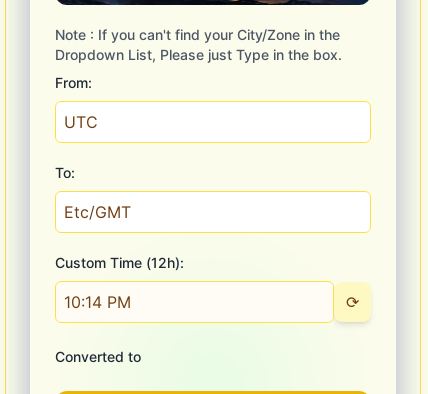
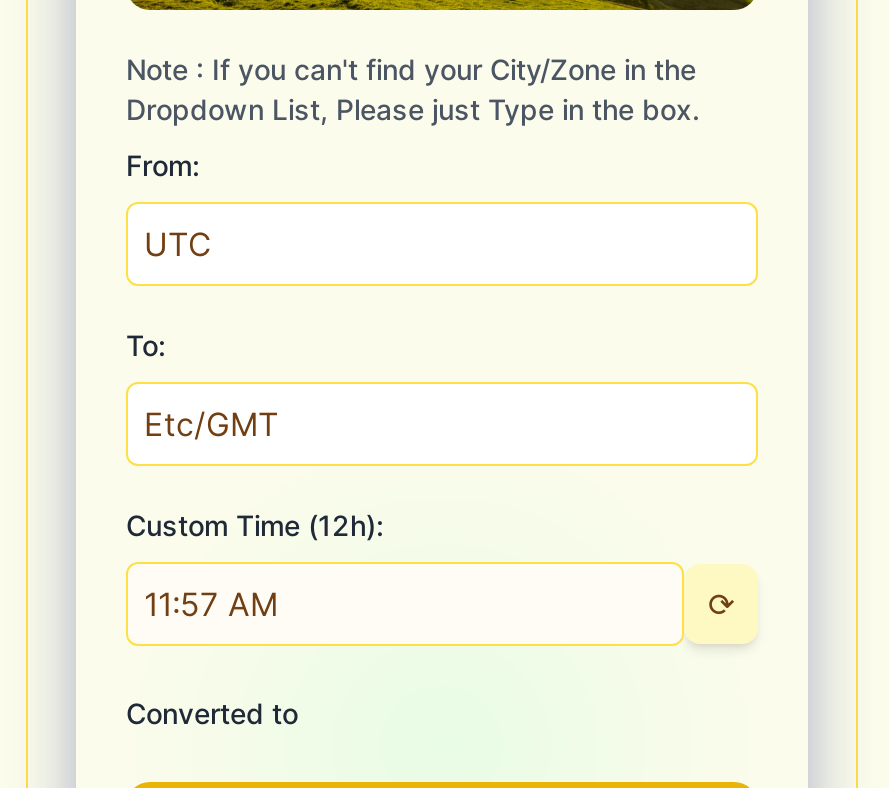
[64,292,131,312] 10:14 PM -> [144,584,278,624] 11:57 AM

